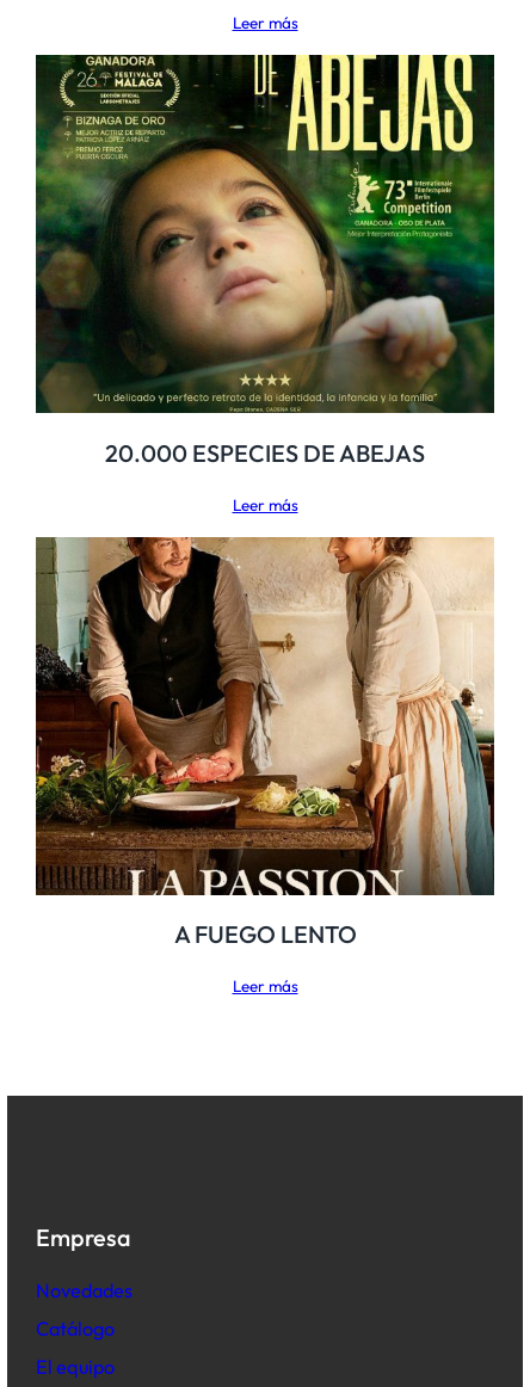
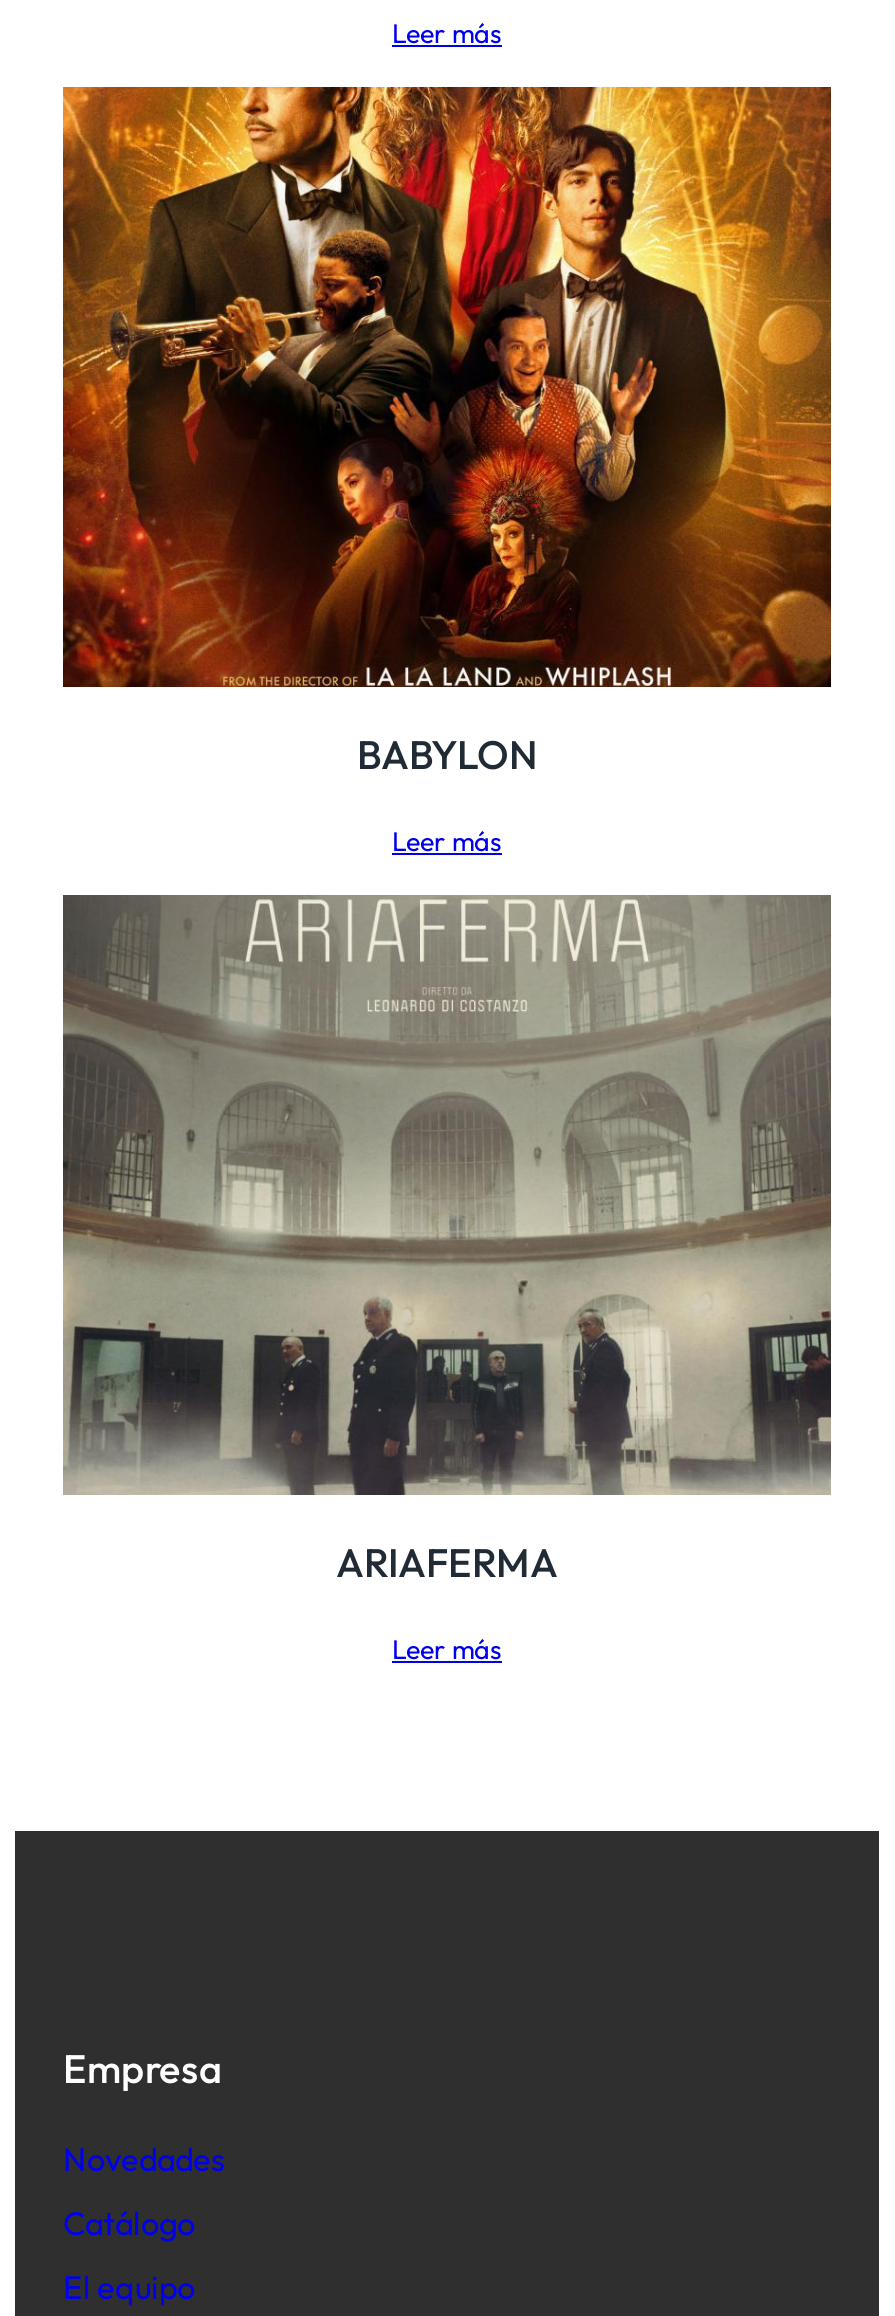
[35,54,495,467] [image] | 20.000 ESPECIES DE ABEJAS -> [61,84,833,779] [image] | BABYLON
[35,536,494,949] [image] | A FUEGO LENTO -> [61,894,833,1587] [image] | ARIAFERMA

